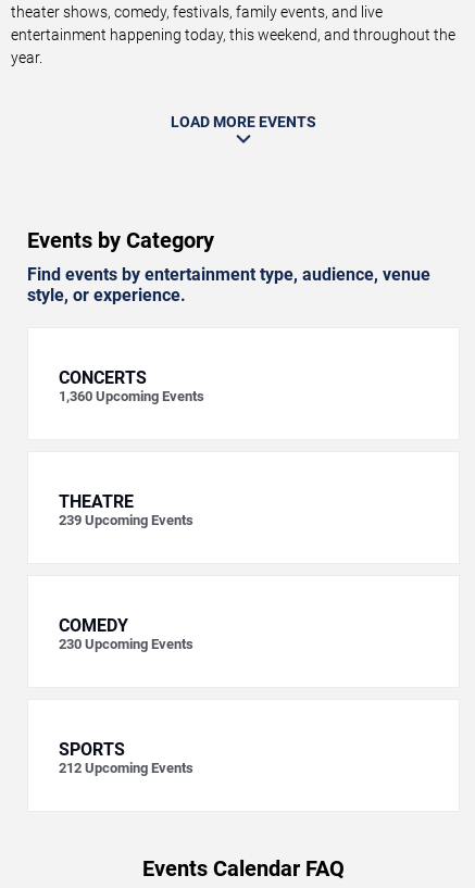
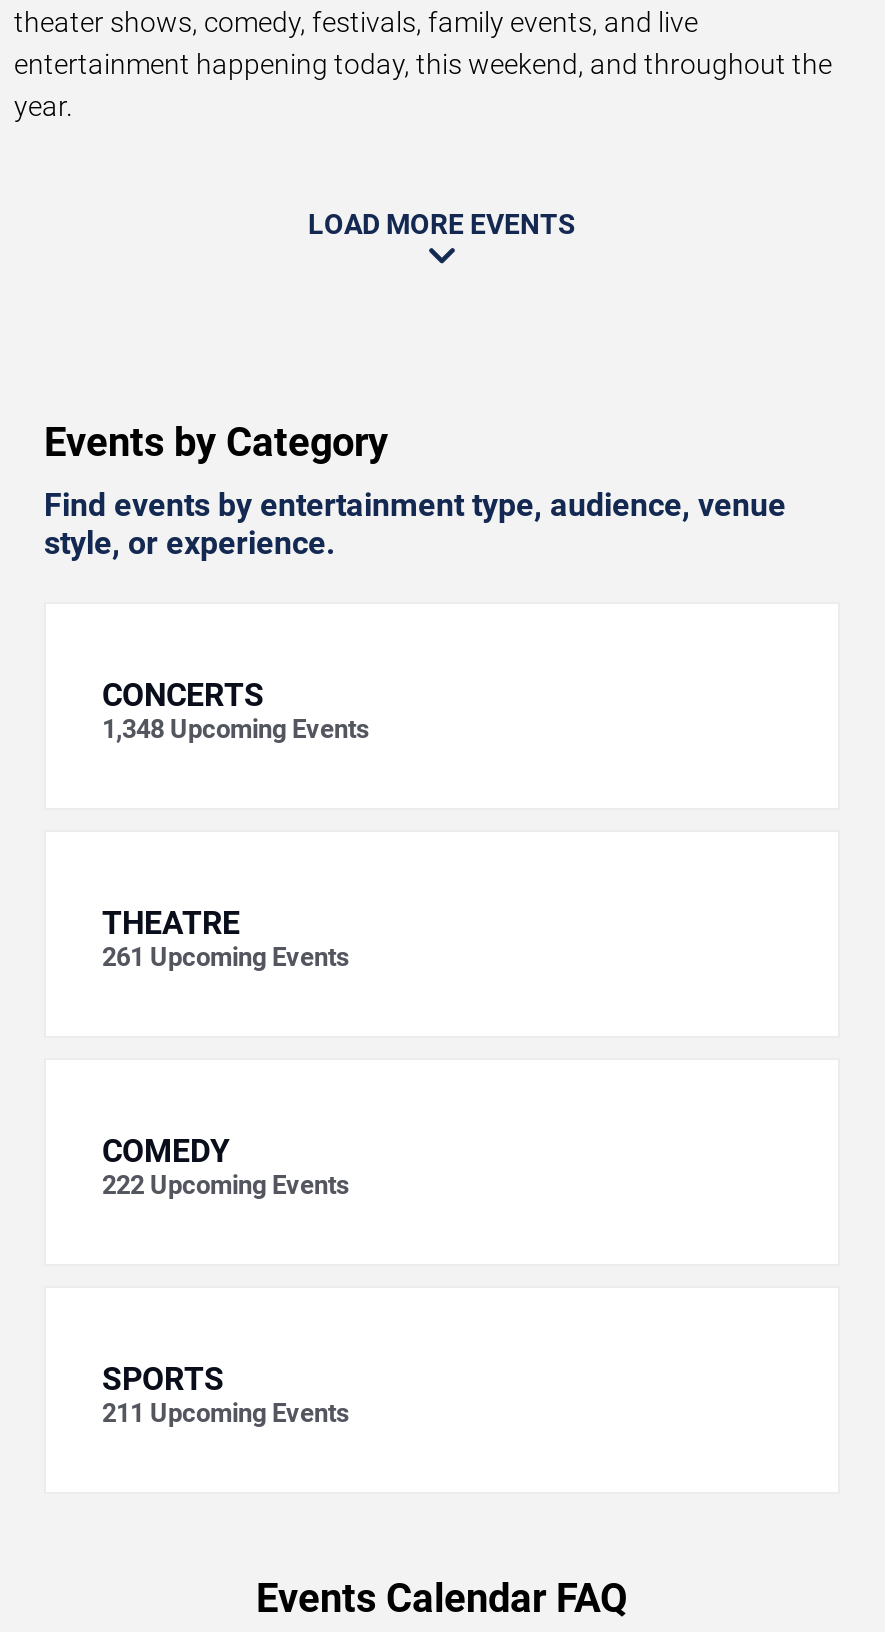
[59,388,204,405] 1,360 Upcoming Events -> [102,715,370,745] 1,348 Upcoming Events
[59,512,193,529] 239 Upcoming Events -> [102,943,350,973] 261 Upcoming Events
[59,636,193,653] 230 Upcoming Events -> [102,1171,350,1201] 222 Upcoming Events
[59,760,193,776] 212 Upcoming Events -> [102,1399,350,1429] 211 Upcoming Events

